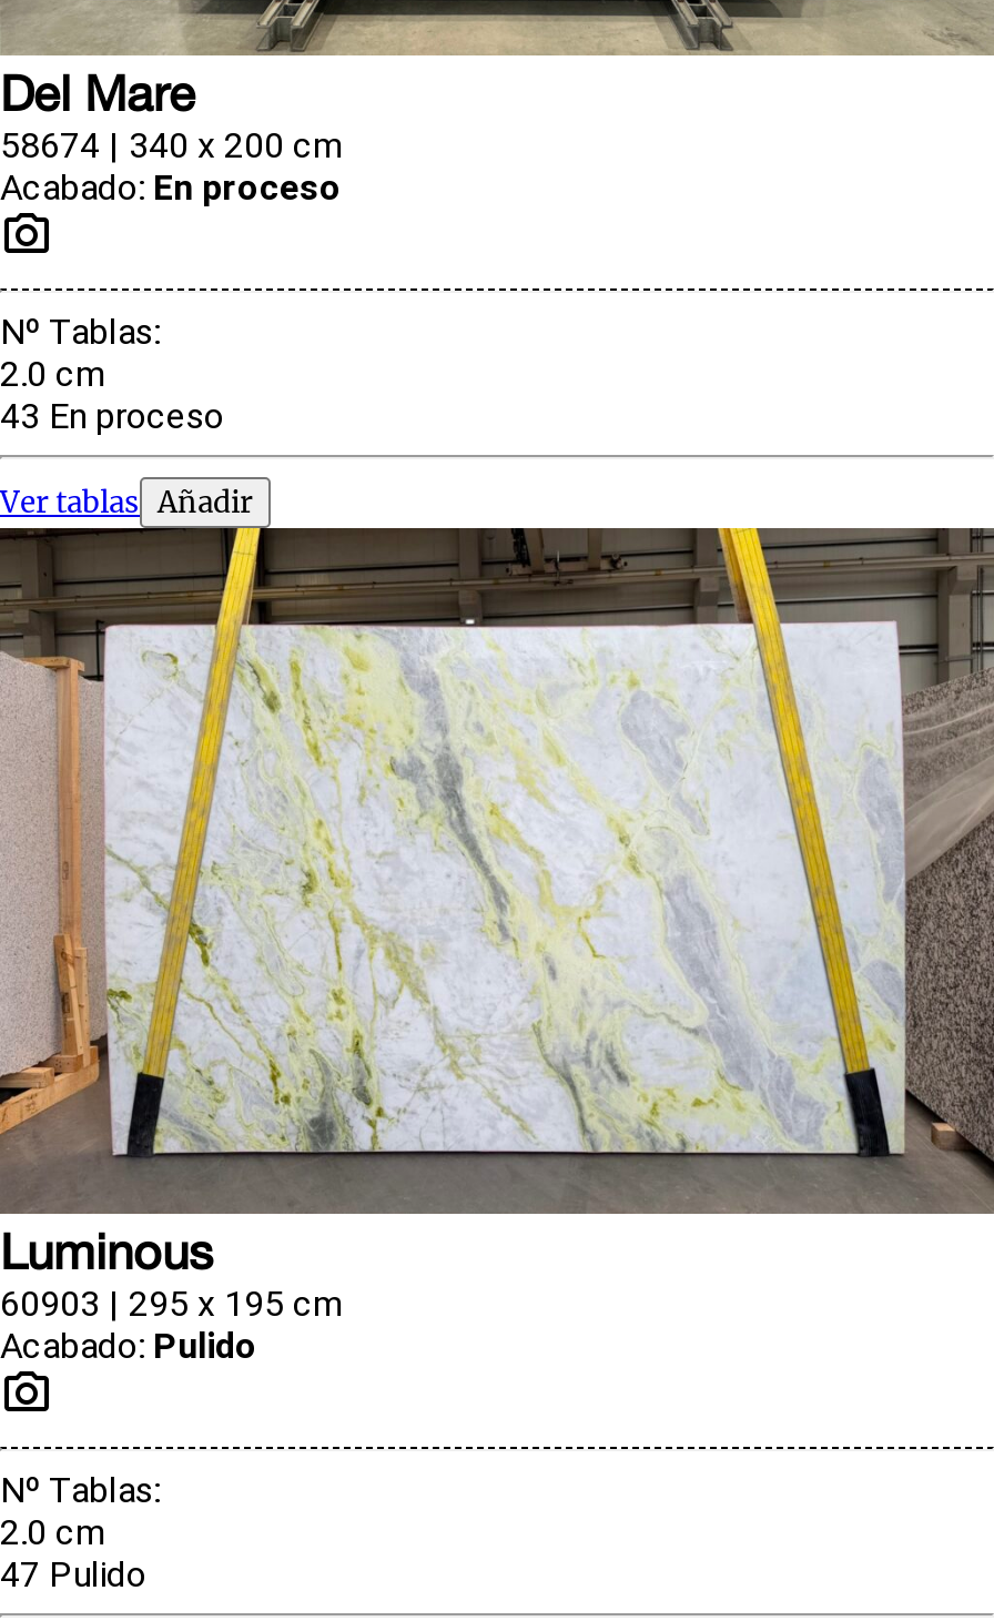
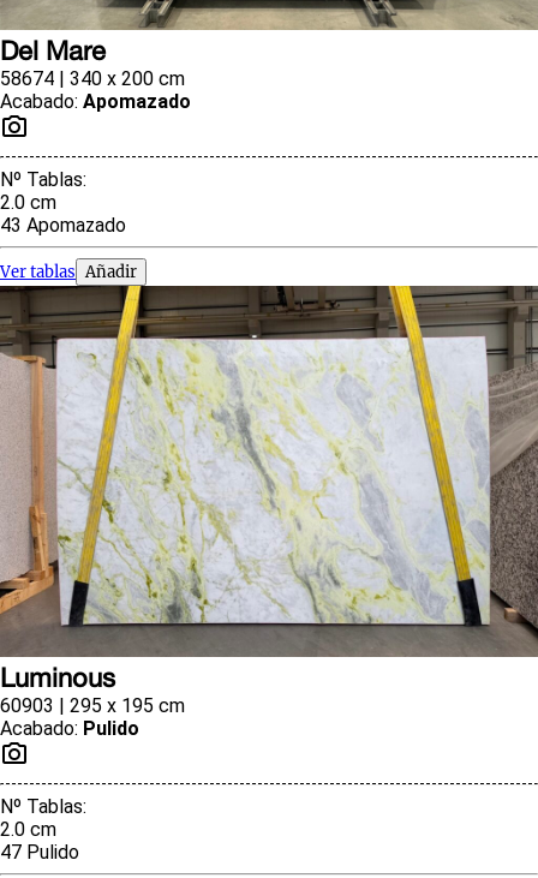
[0,167,342,209] Acabado: En proceso -> [0,90,191,113] Acabado: Apomazado
[0,396,224,438] 43 En proceso -> [0,214,126,237] 43 Apomazado

